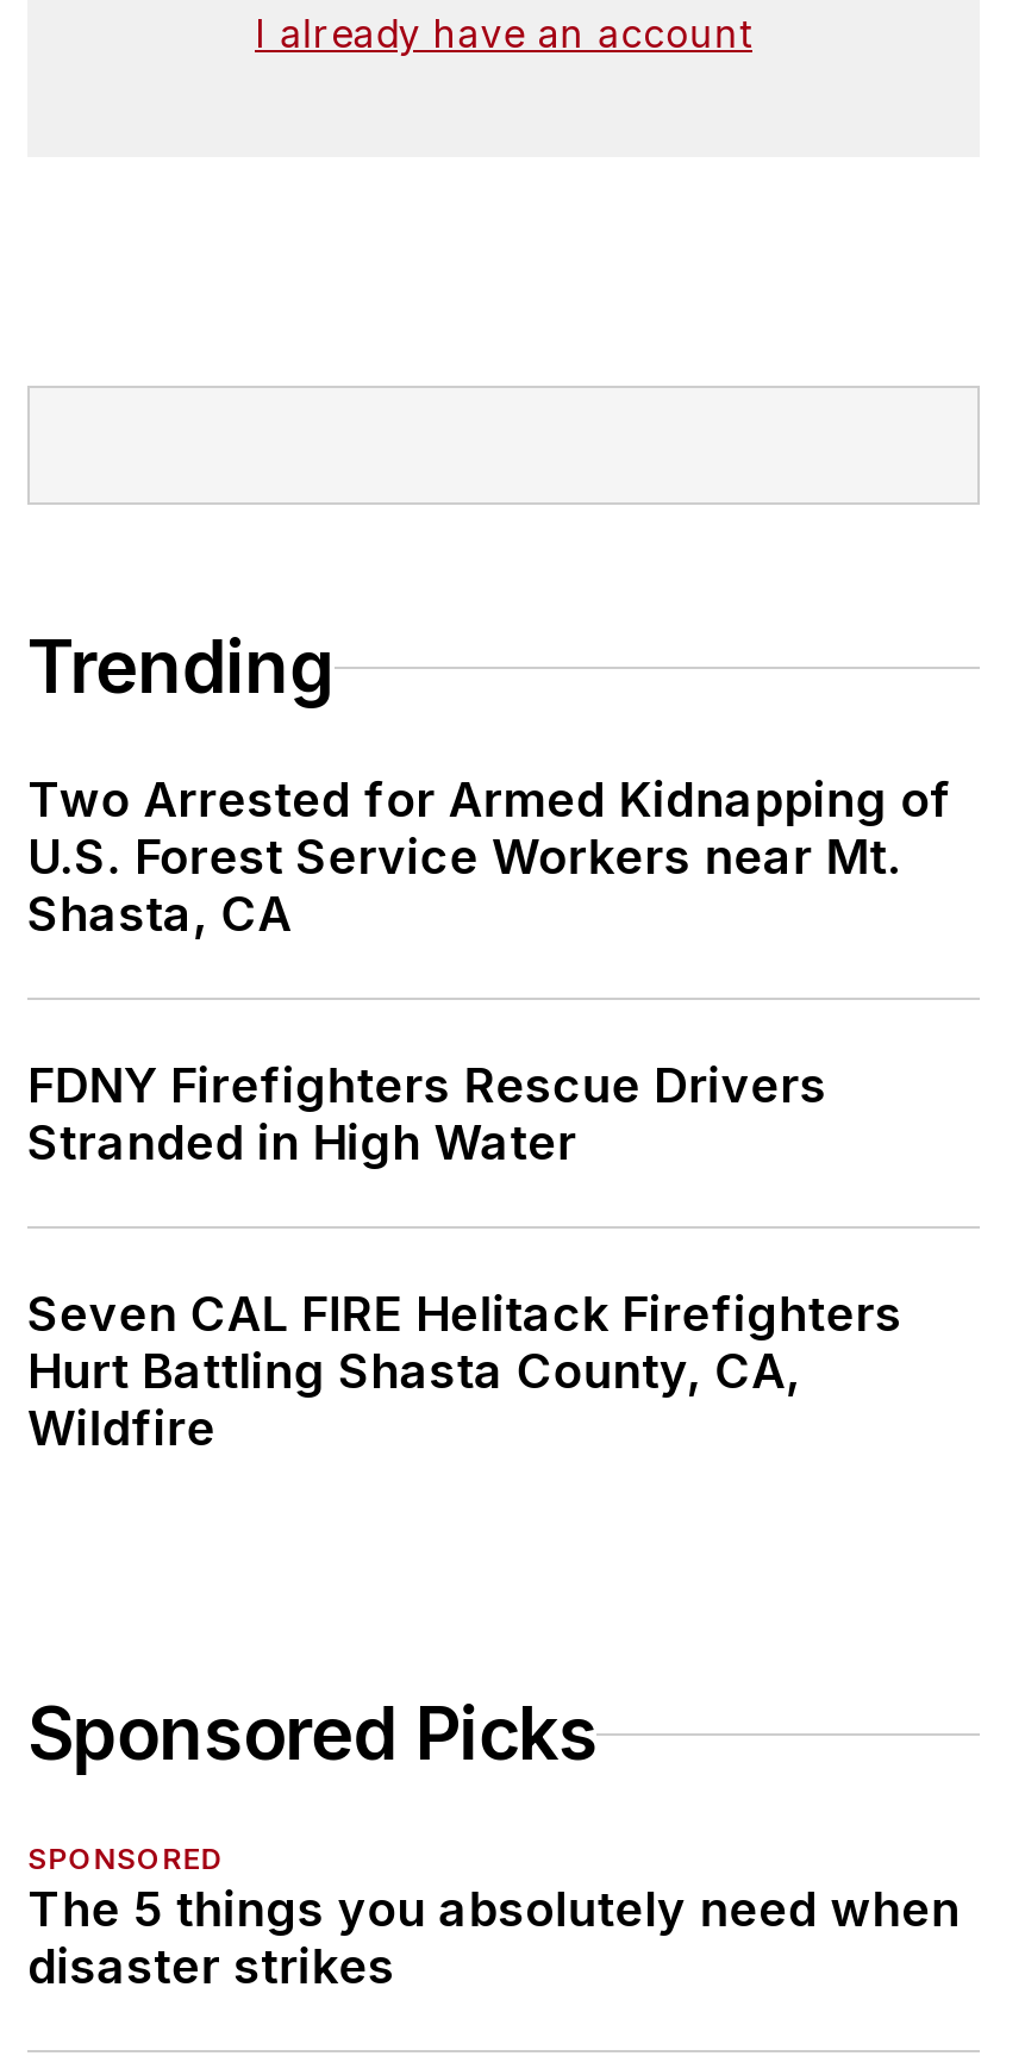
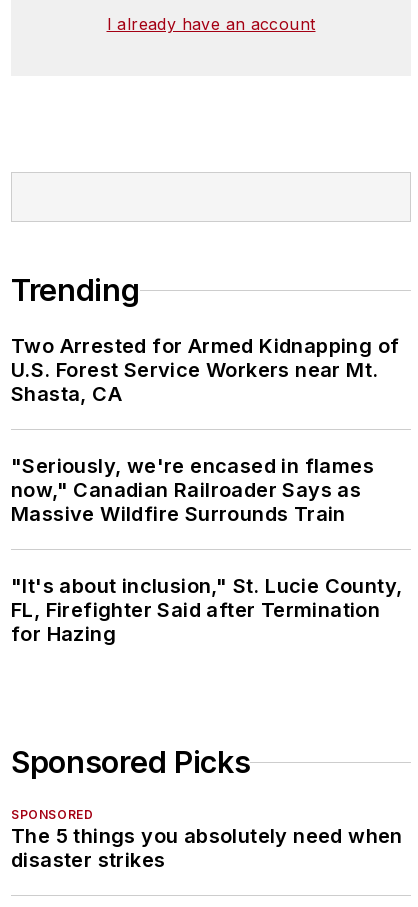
[27,1058,827,1172] FDNY Firefighters Rescue Drivers | Stranded in High Water -> [11,454,374,526] "Seriously, we're encased in flames | now," Canadian Railroader Says as | Massive Wildfire Surrounds Train
[27,1287,902,1458] Seven CAL FIRE Helitack Firefighters | Hurt Battling Shasta County, CA, | Wildfire -> [11,574,402,646] "It's about inclusion," St. Lucie County, | FL, Firefighter Said after Termination | for Hazing

